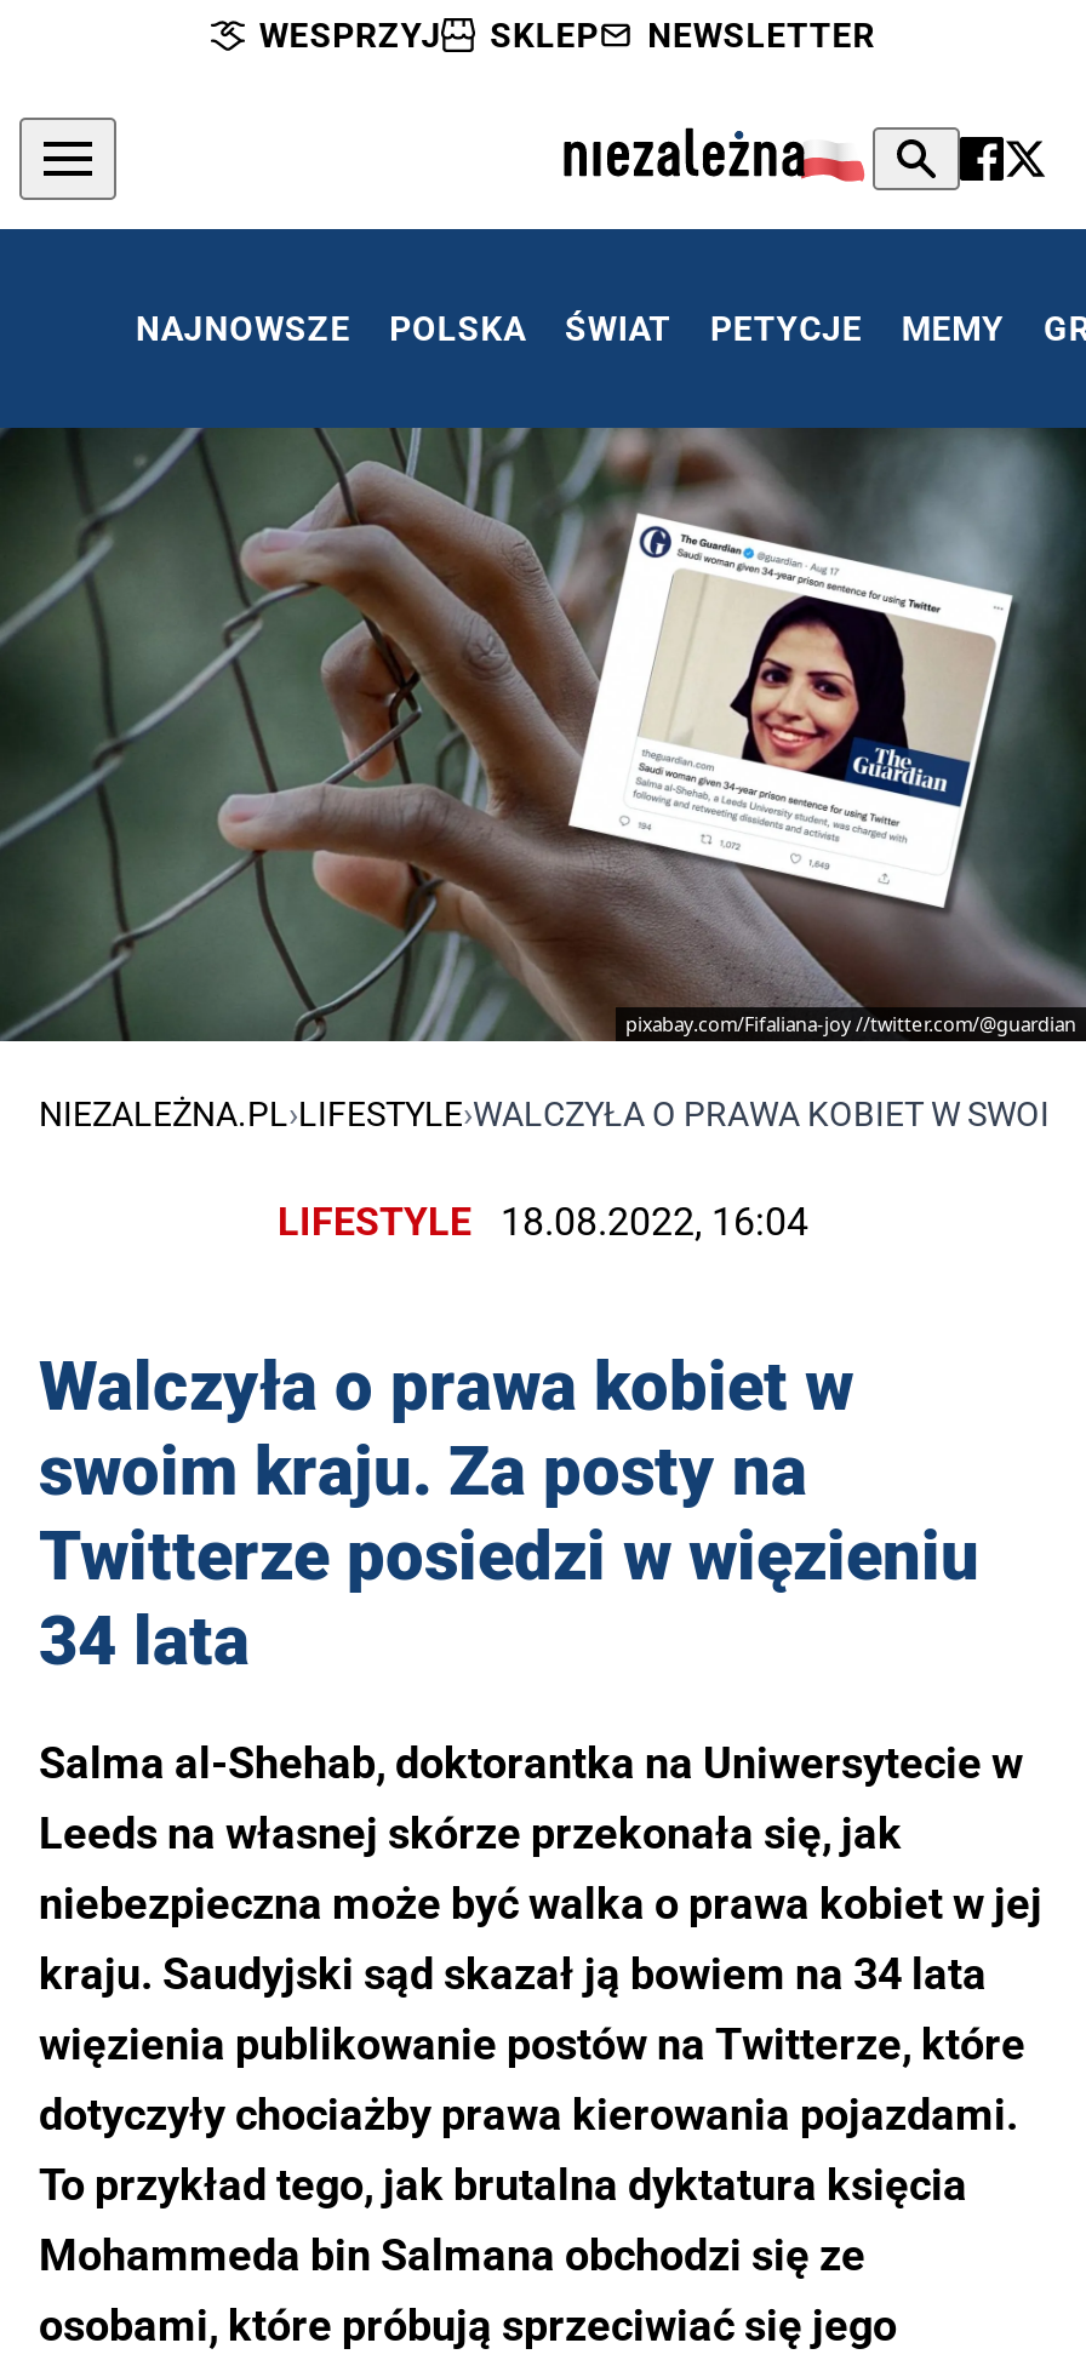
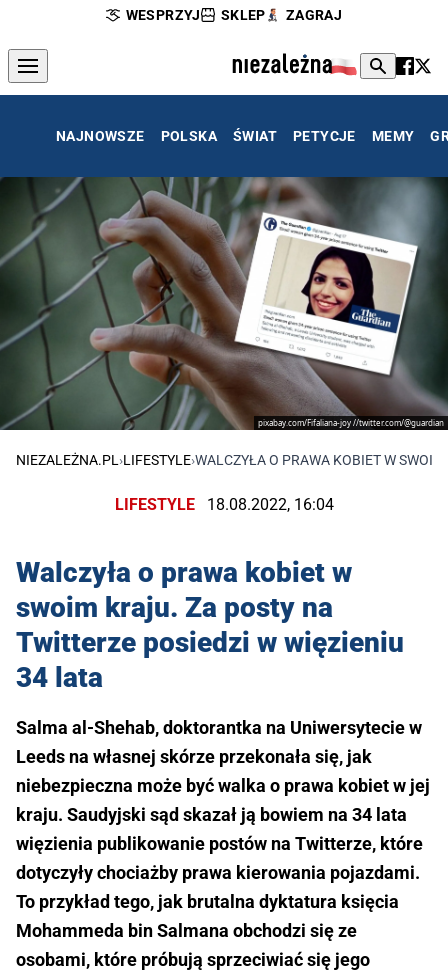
[647,16,875,55] NEWSLETTER -> [286,7,342,23] ZAGRAJ

